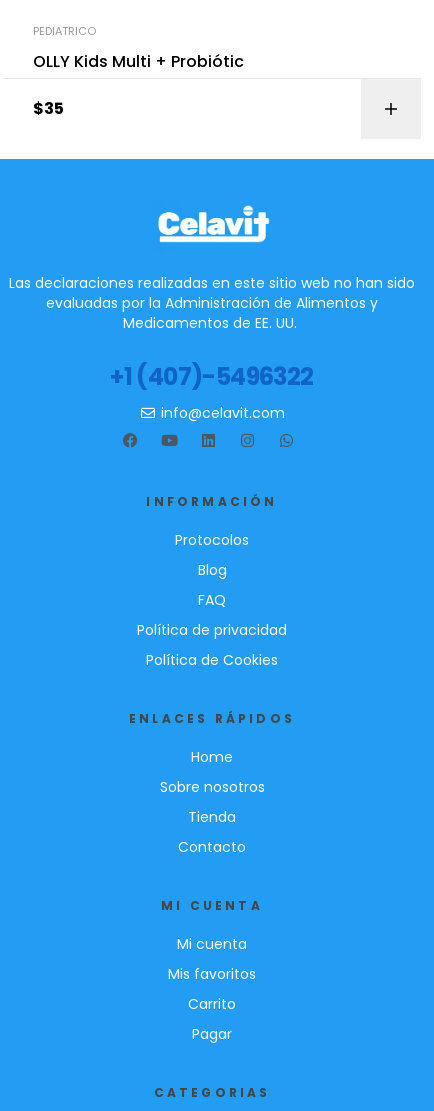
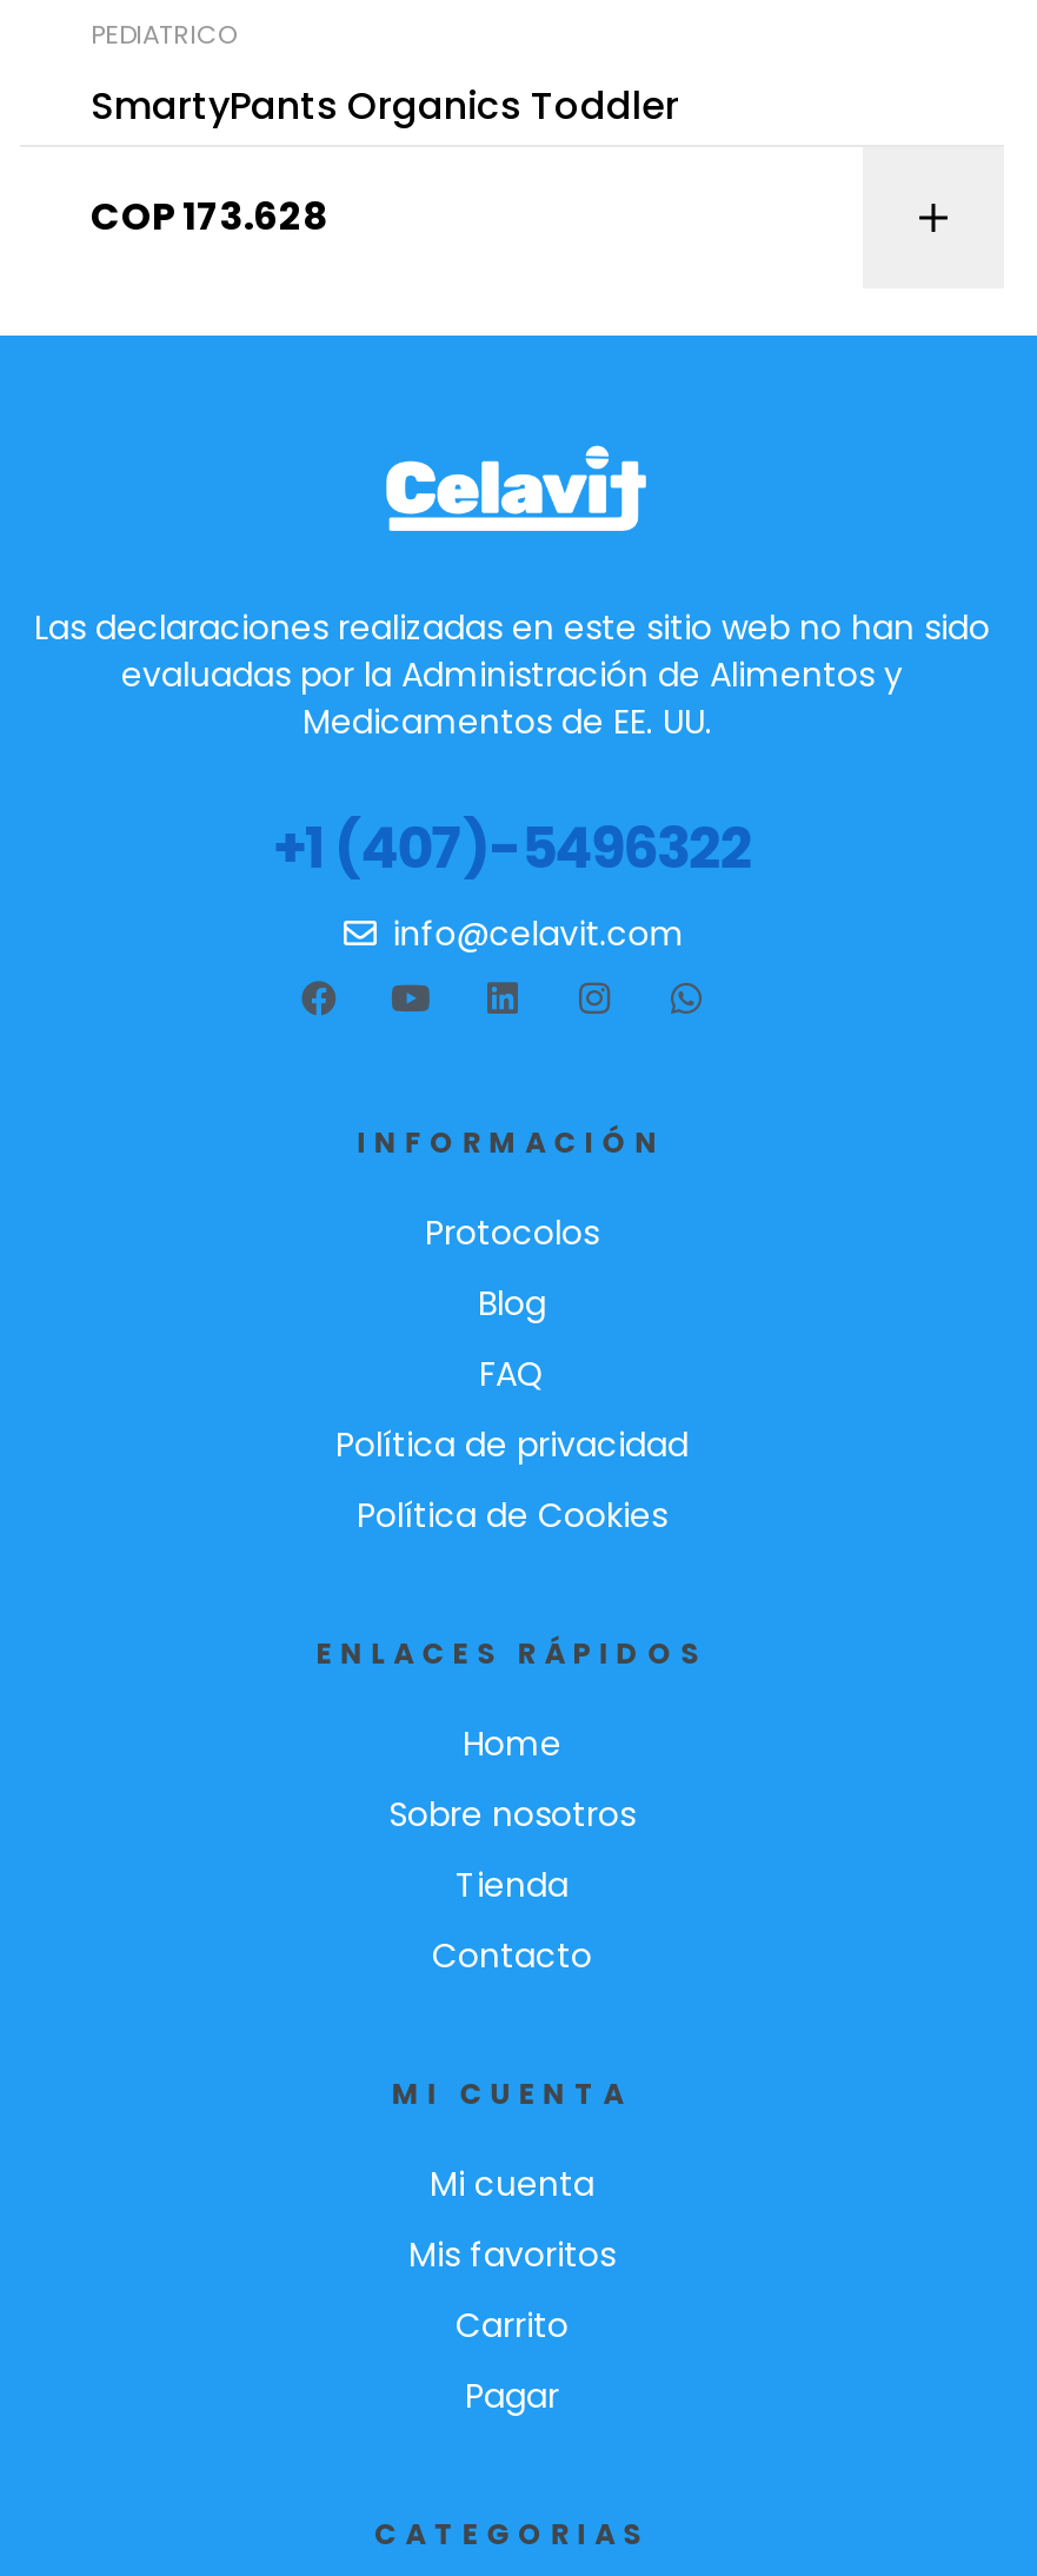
[33,50,244,73] OLLY Kids Multi + Probiótic -> [91,79,679,133] SmartyPants Organics Toddler
[33,97,64,120] $35 -> [91,190,328,244] COP 173.628

